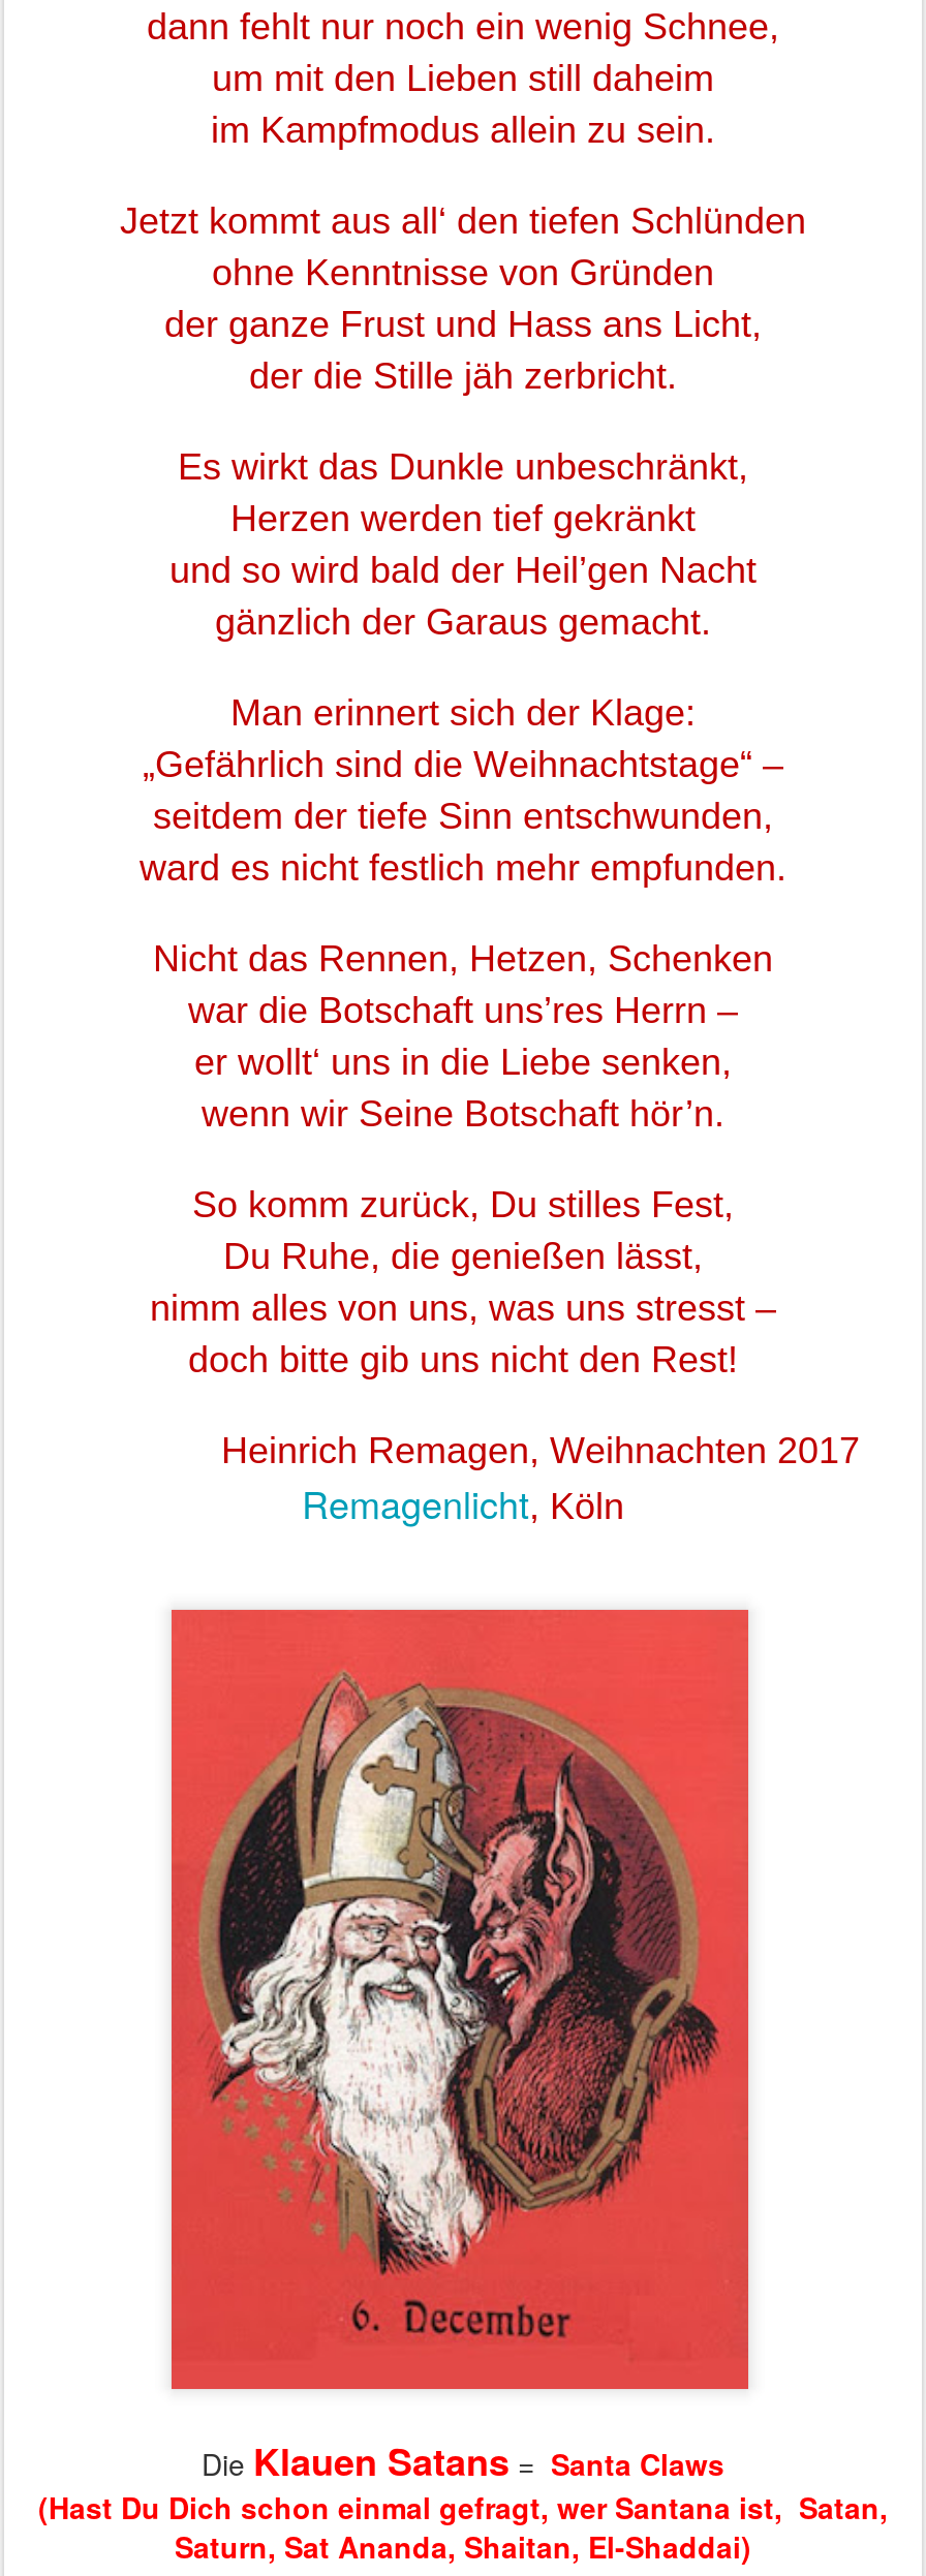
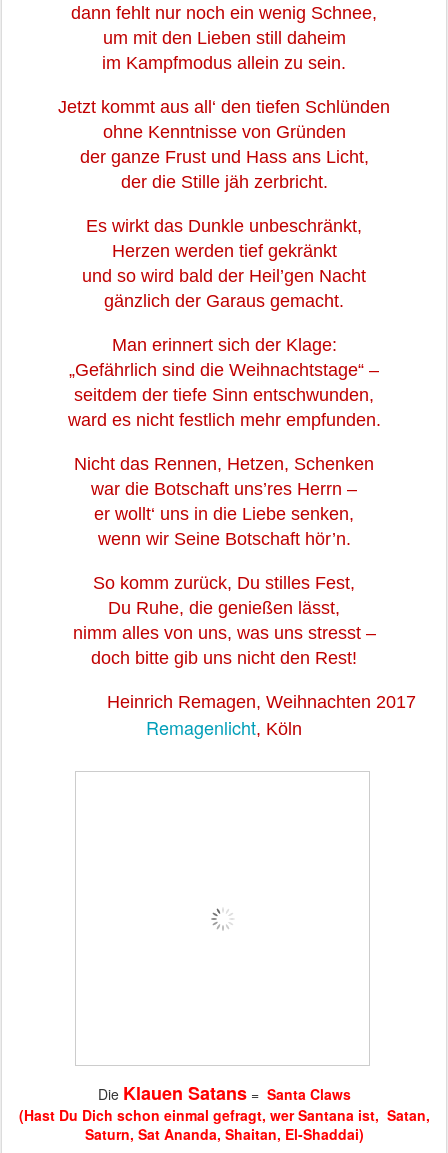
[167,1608,750,2391] [image] -> none

